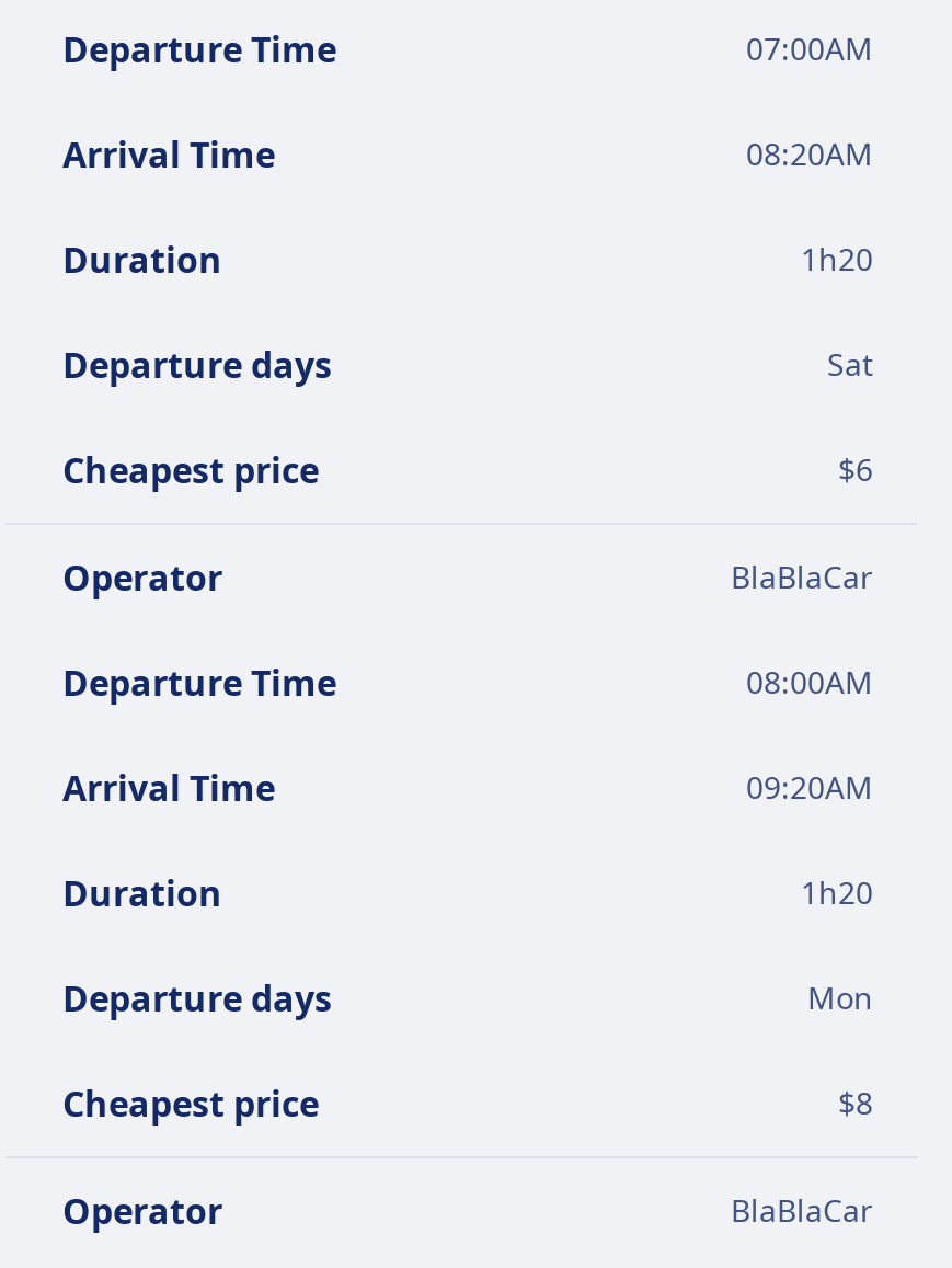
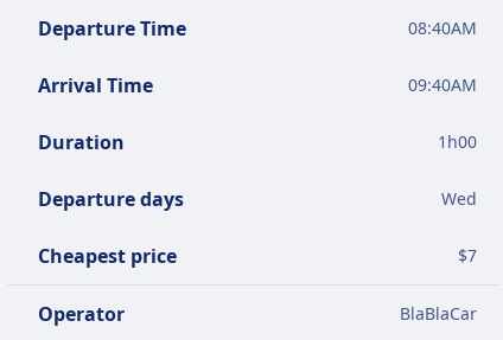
[746,27,873,69] 07:00AM -> [408,17,477,39] 08:40AM
[746,133,873,174] 08:20AM -> [408,73,477,96] 09:40AM
[801,238,873,279] 1 h20 -> [438,130,477,153] 1 h00
[827,343,873,385] Sat -> [441,187,477,210] Wed
[62,448,873,1128] $6 | Operator | BlaBlaCar | Departure Time | 08:00AM | Arrival Time | 09:20AM | Duration | 1 h20 | Departure days | Mon | Cheapest price | $8 -> [458,244,477,267] $7

